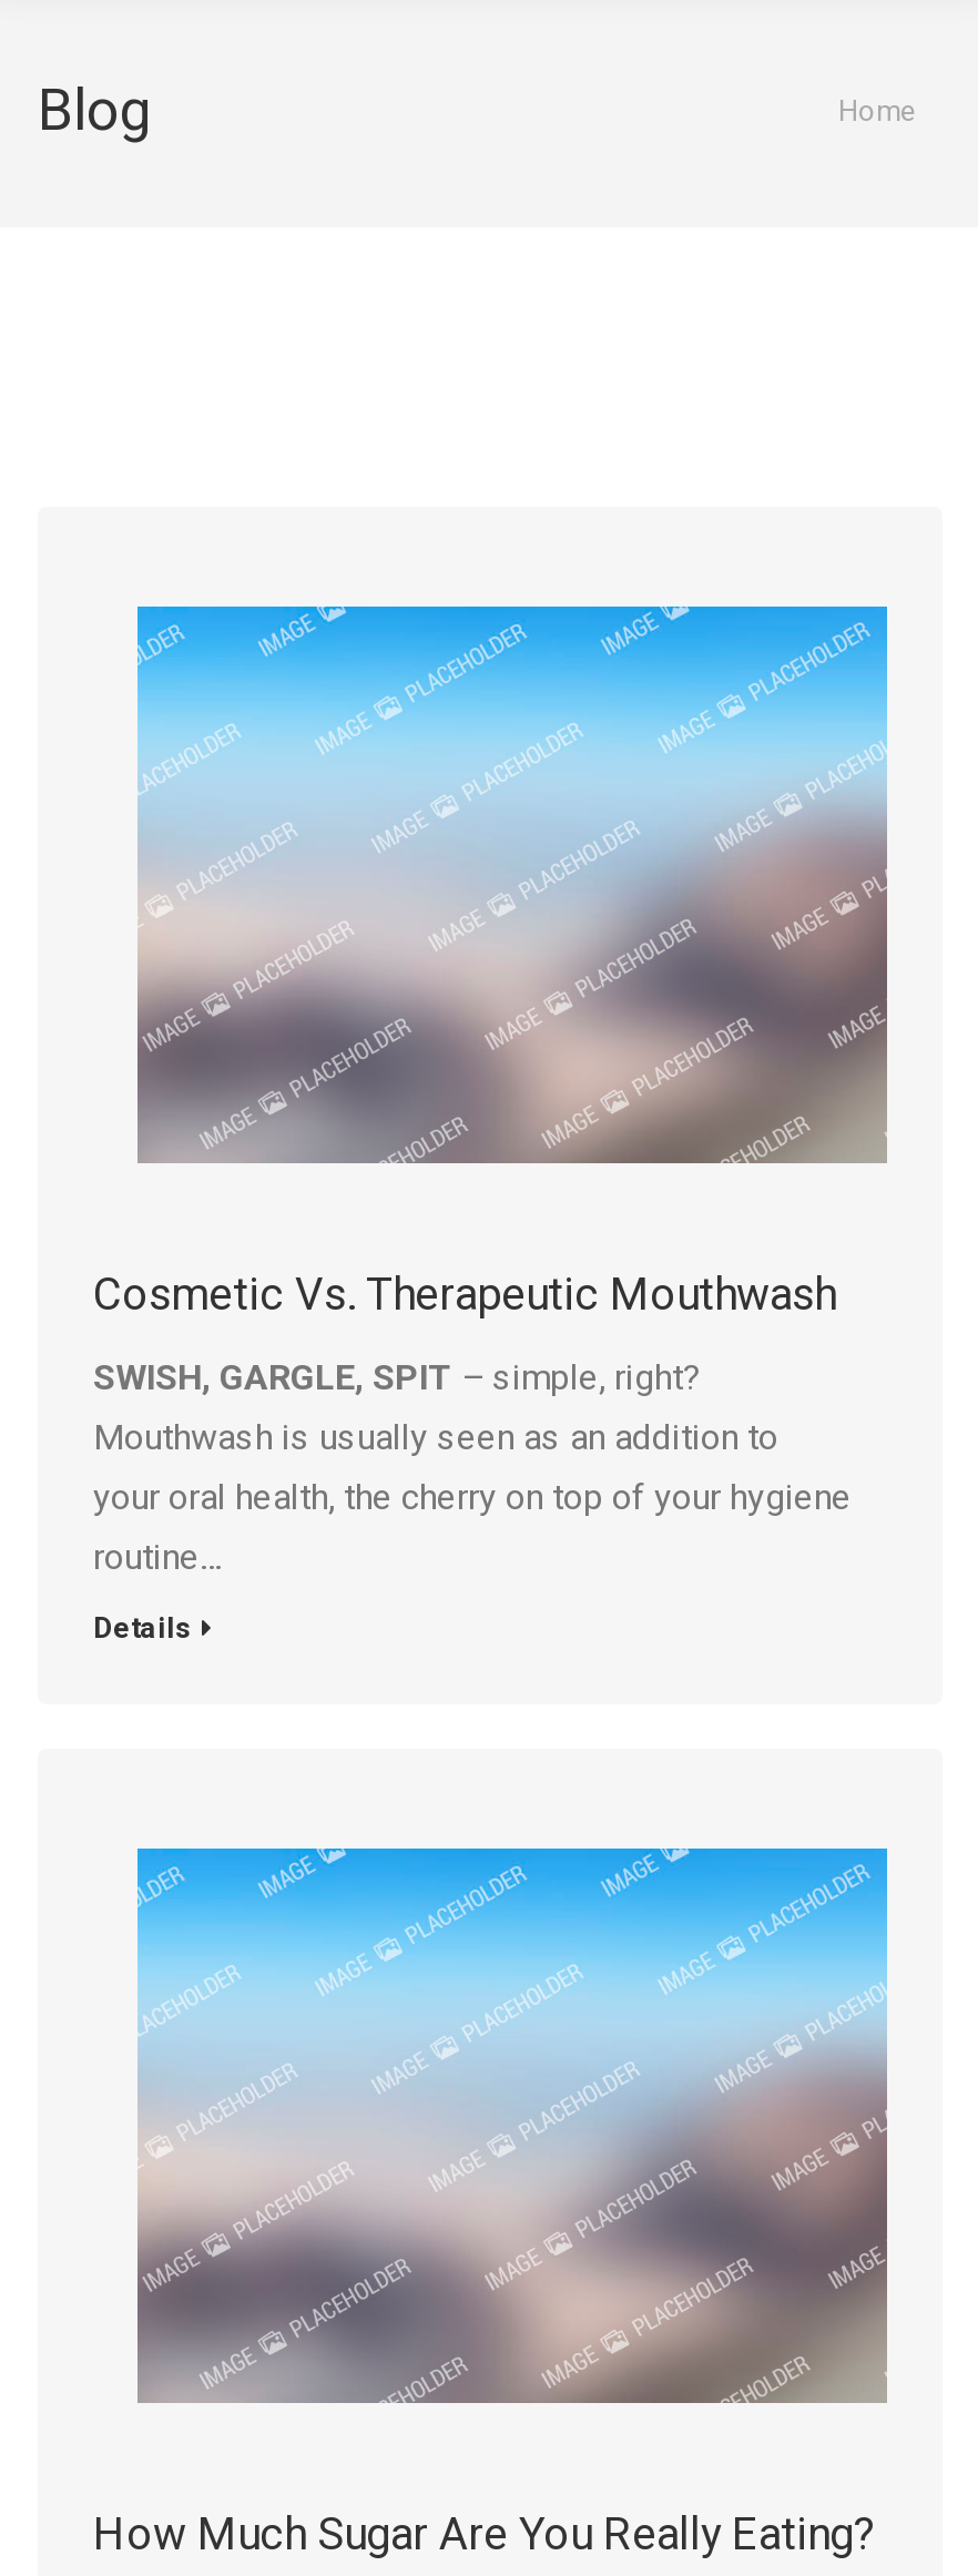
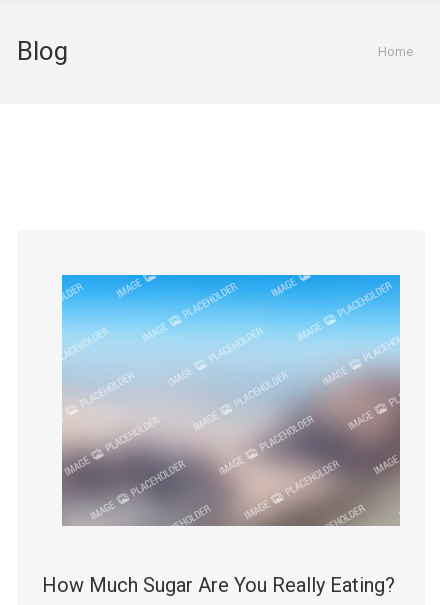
[93,1267,852,1644] Cosmetic Vs. Therapeutic Mouthwash | SWISH, GARGLE, SPIT – simple, right? | Mouthwash is usually seen as an addition to | your oral health, the cherry on top of your hygiene | routine… | Details -> none

